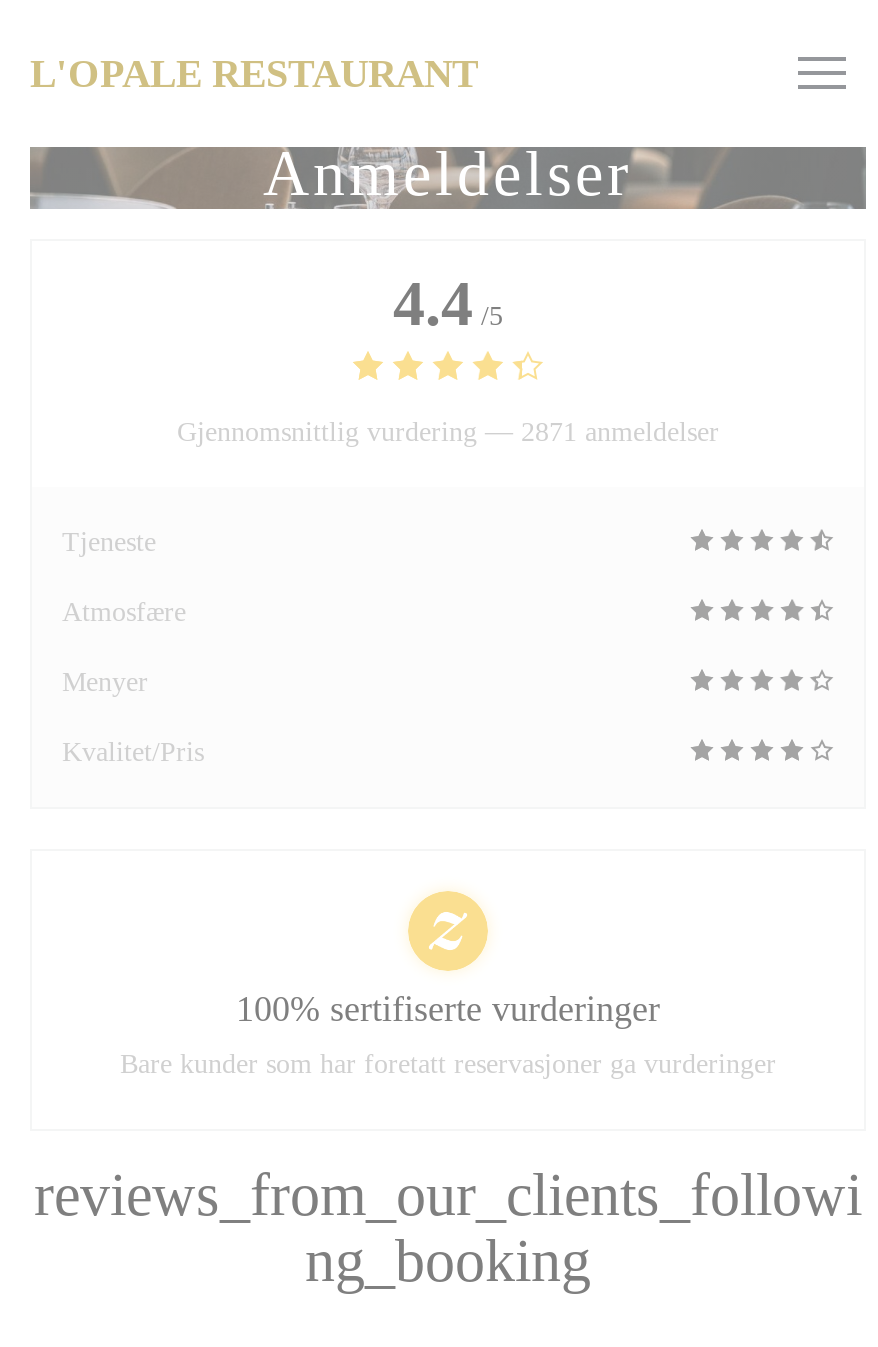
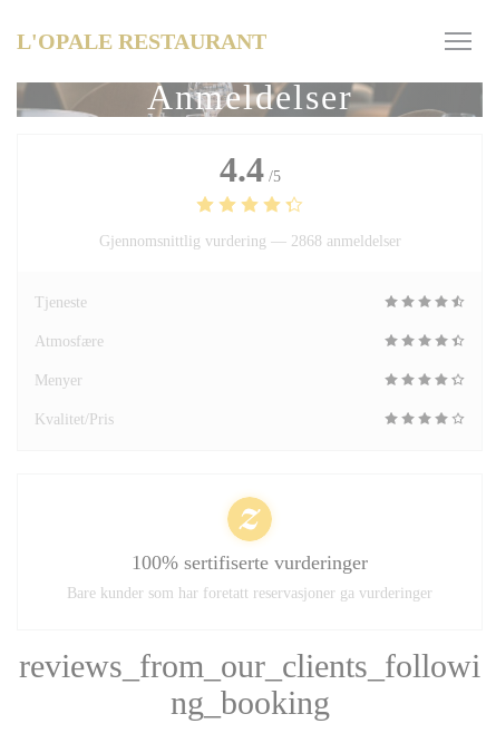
[177,417,719,447] Gjennomsnittlig vurdering — 2871 anmeldelser -> [99,233,401,250] Gjennomsnittlig vurdering — 2868 anmeldelser

